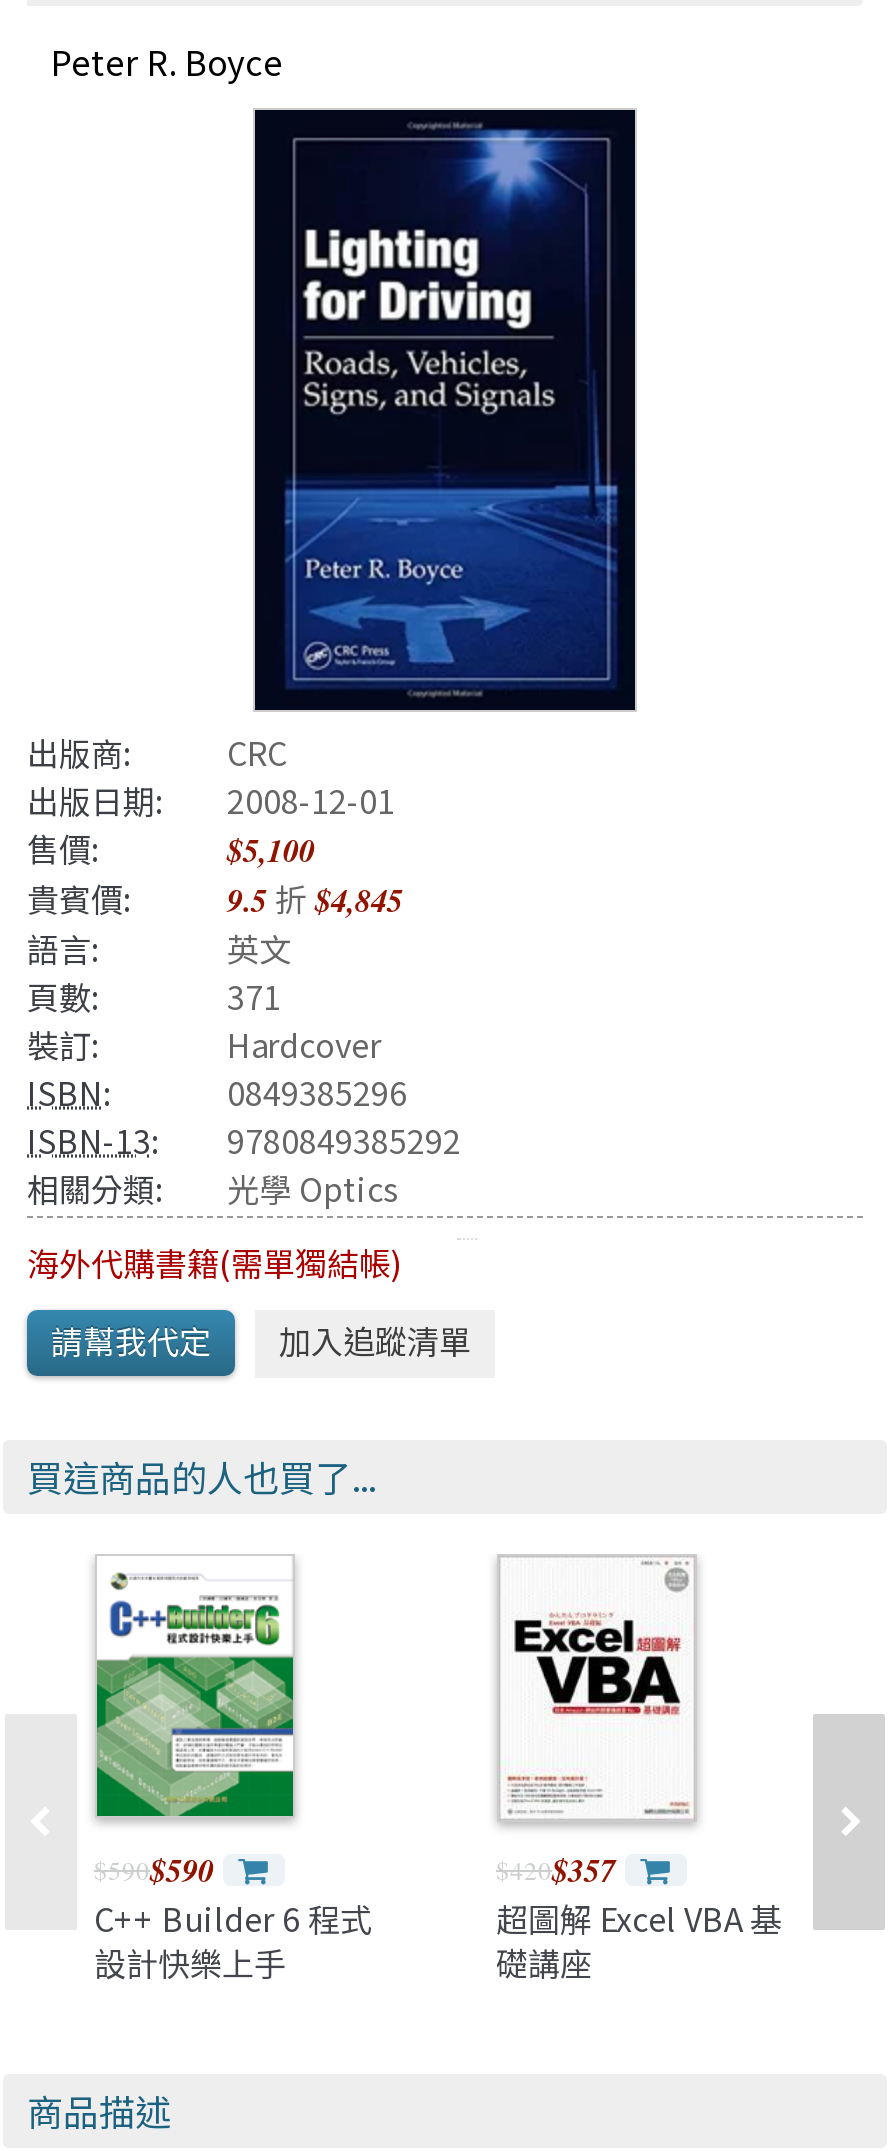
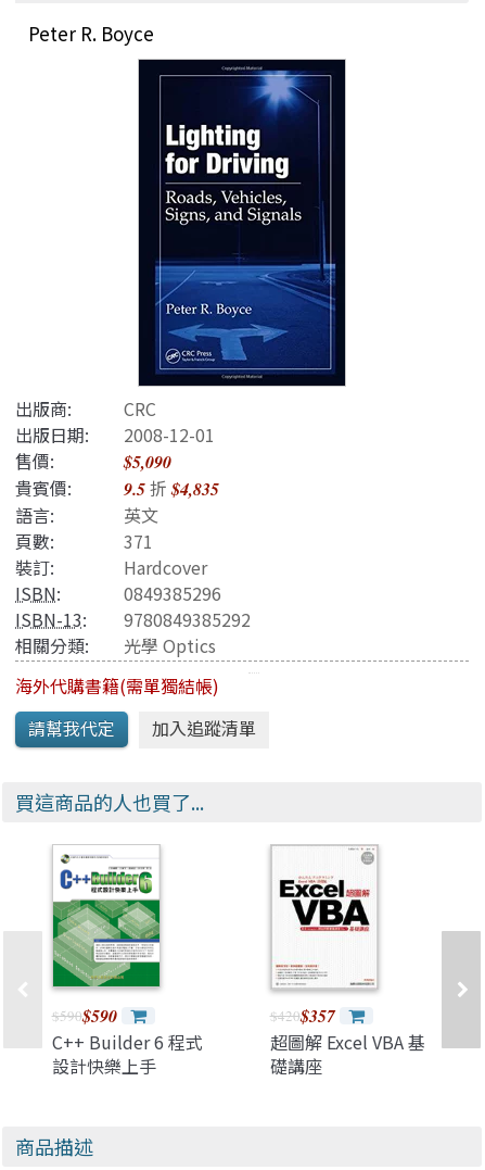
[227,828,315,872] $5,100 -> [124,450,171,474] $5,090
[27,874,403,922] 貴賓價: 9.5折$4,845 -> [15,475,219,501] 貴賓價: 9.5折$4,835

